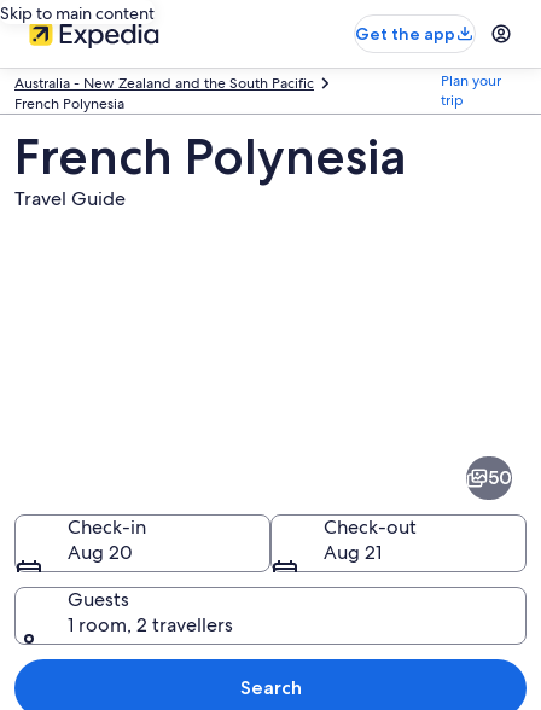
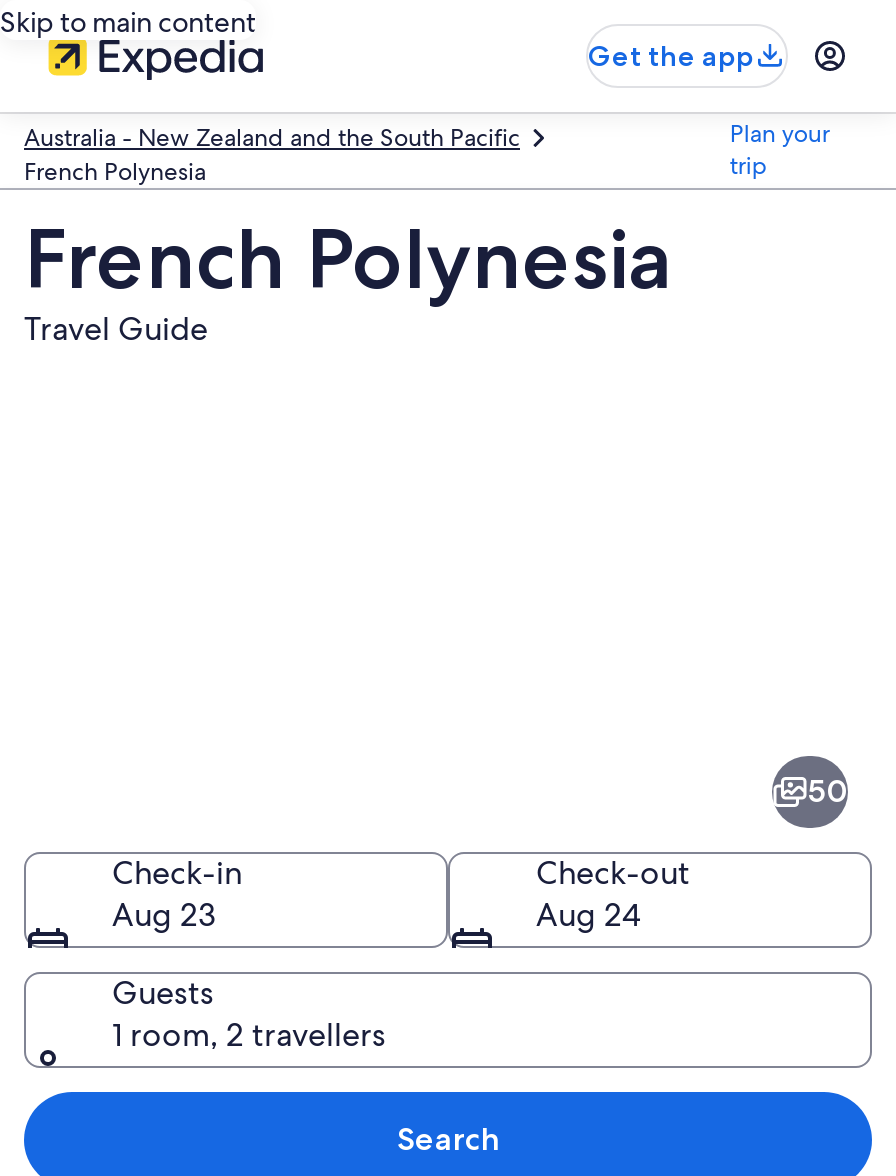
[68,539,133,564] Aug 20 -> [112,893,216,935] Aug 23
[324,539,382,564] Aug 21 -> [536,893,640,935] Aug 24

